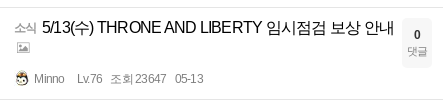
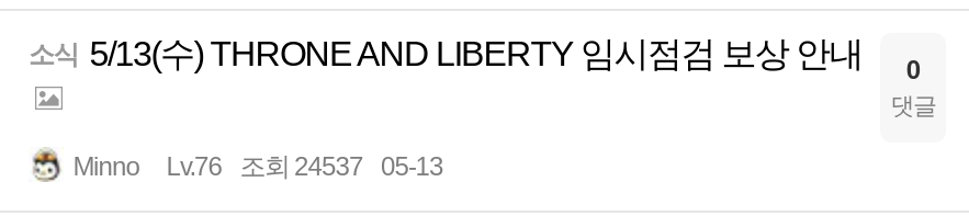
[34,72,203,86] Minno Lv.76 조회 23647 05-13 -> [73,151,443,182] Minno Lv.76 조회 24537 05-13

